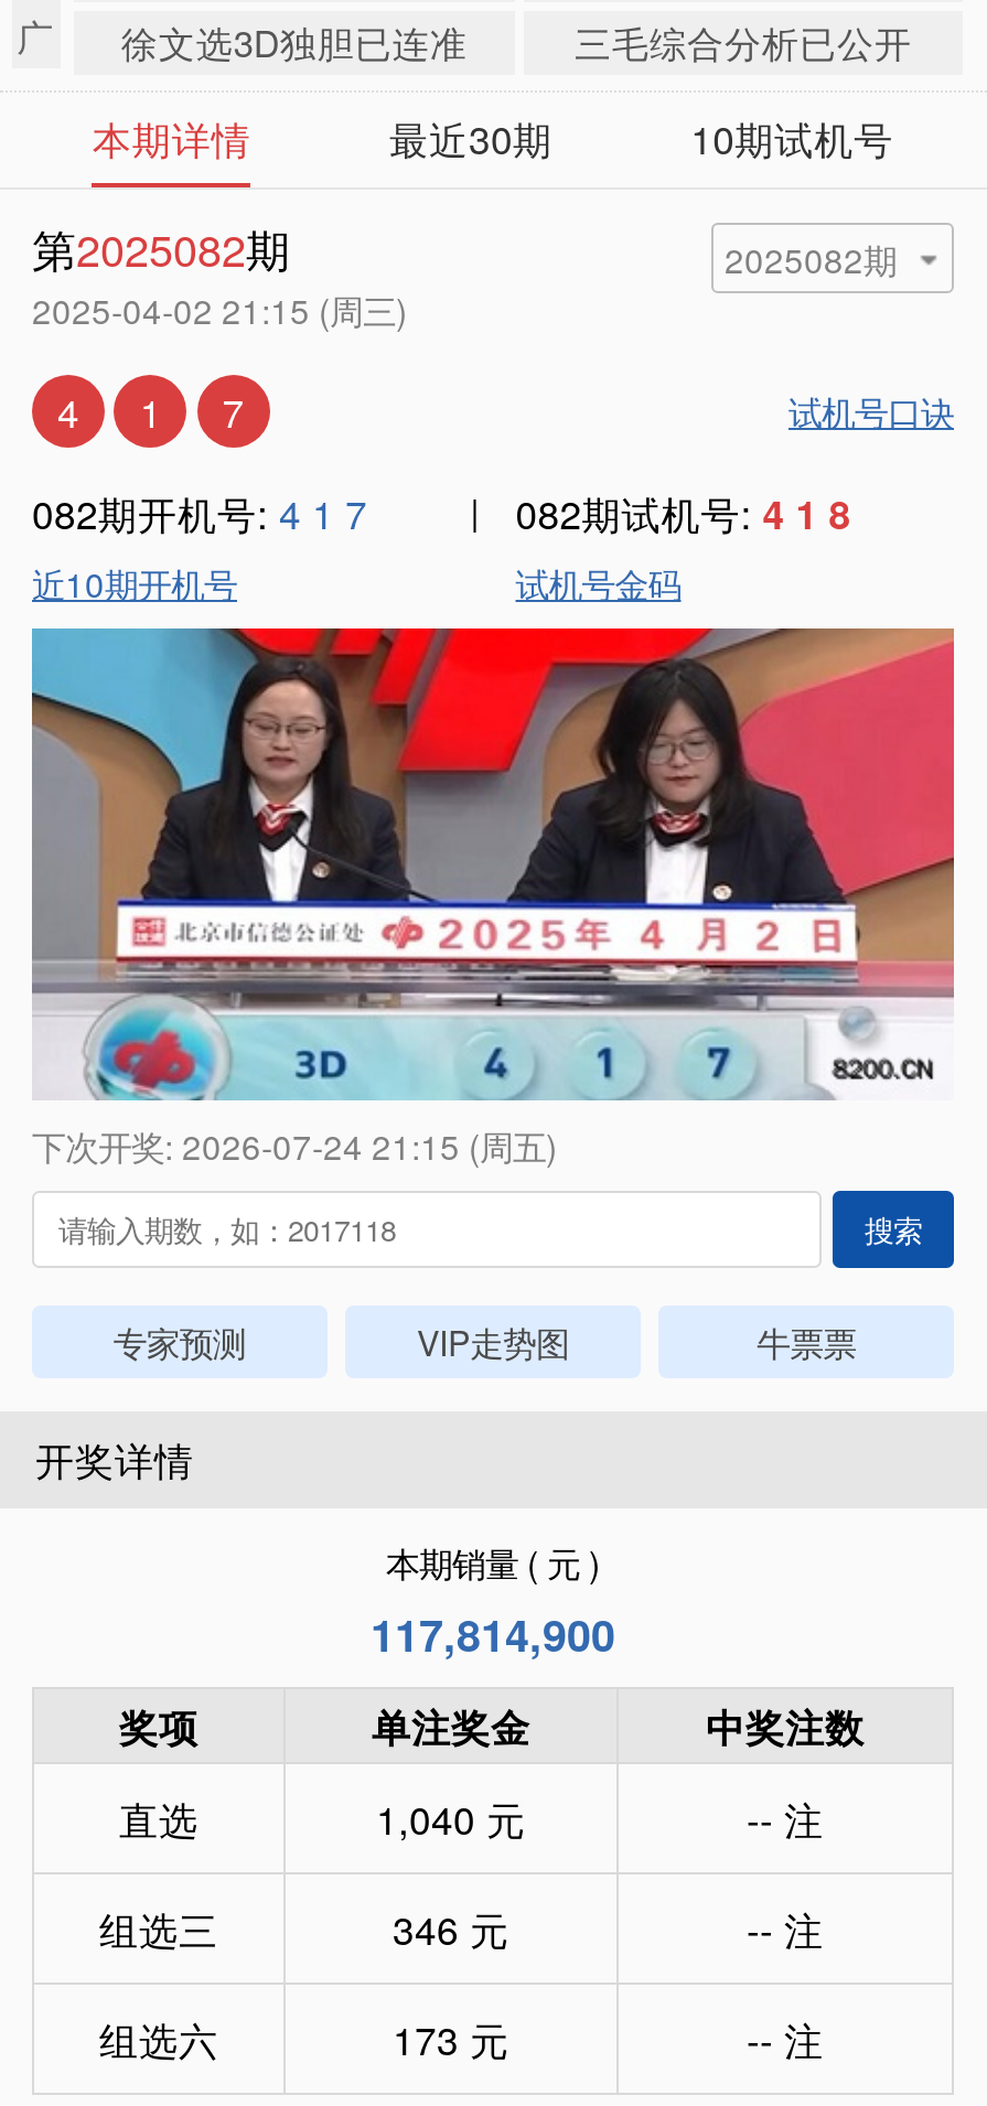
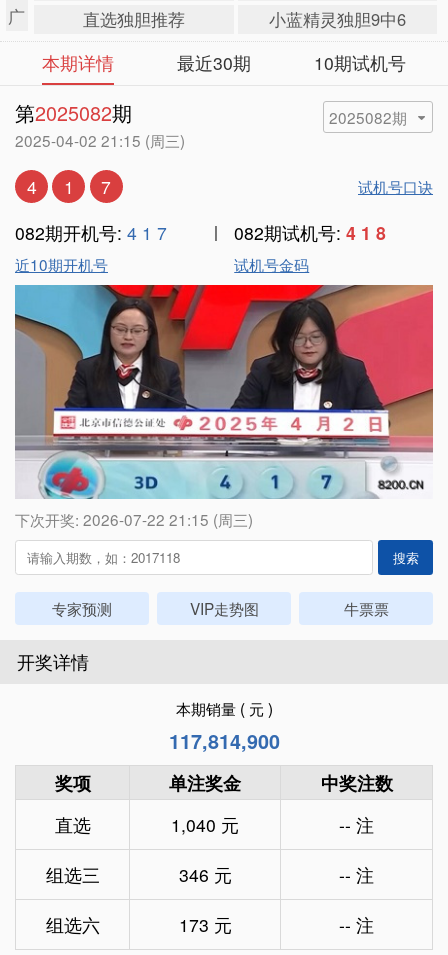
[121,16,912,69] 徐文选3D独胆已连准 | 三毛综合分析已公开 -> [83,7,406,31] 直选独胆推荐 | 小蓝精灵独胆9中6
[32,1120,557,1169] 下次开奖: 2026-07-24 21:15 (周五) -> [15,508,253,530] 下次开奖: 2026-07-22 21:15 (周三)

